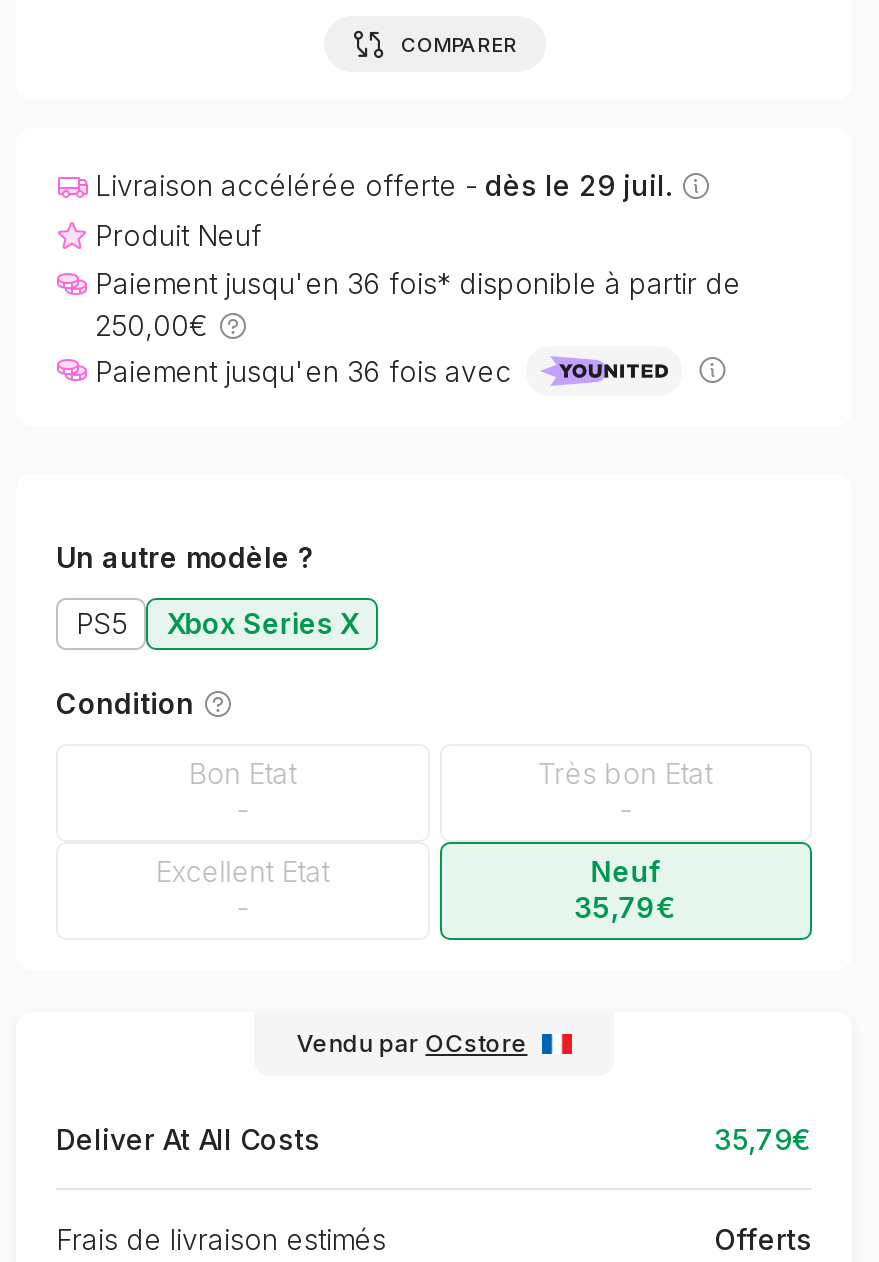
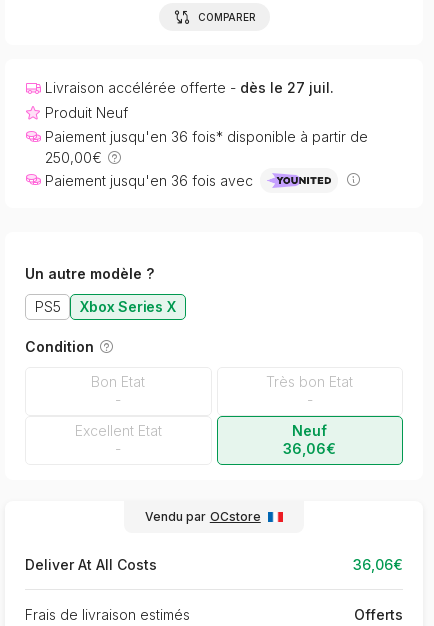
[95,168,673,202] Livraison accélérée offerte - dès le 29 juil. -> [44,79,333,96] Livraison accélérée offerte - dès le 27 juil.
[574,890,676,924] 35,79€ -> [283,440,336,457] 36,06€
[714,1122,812,1156] 35,79€ -> [353,556,403,573] 36,06€

